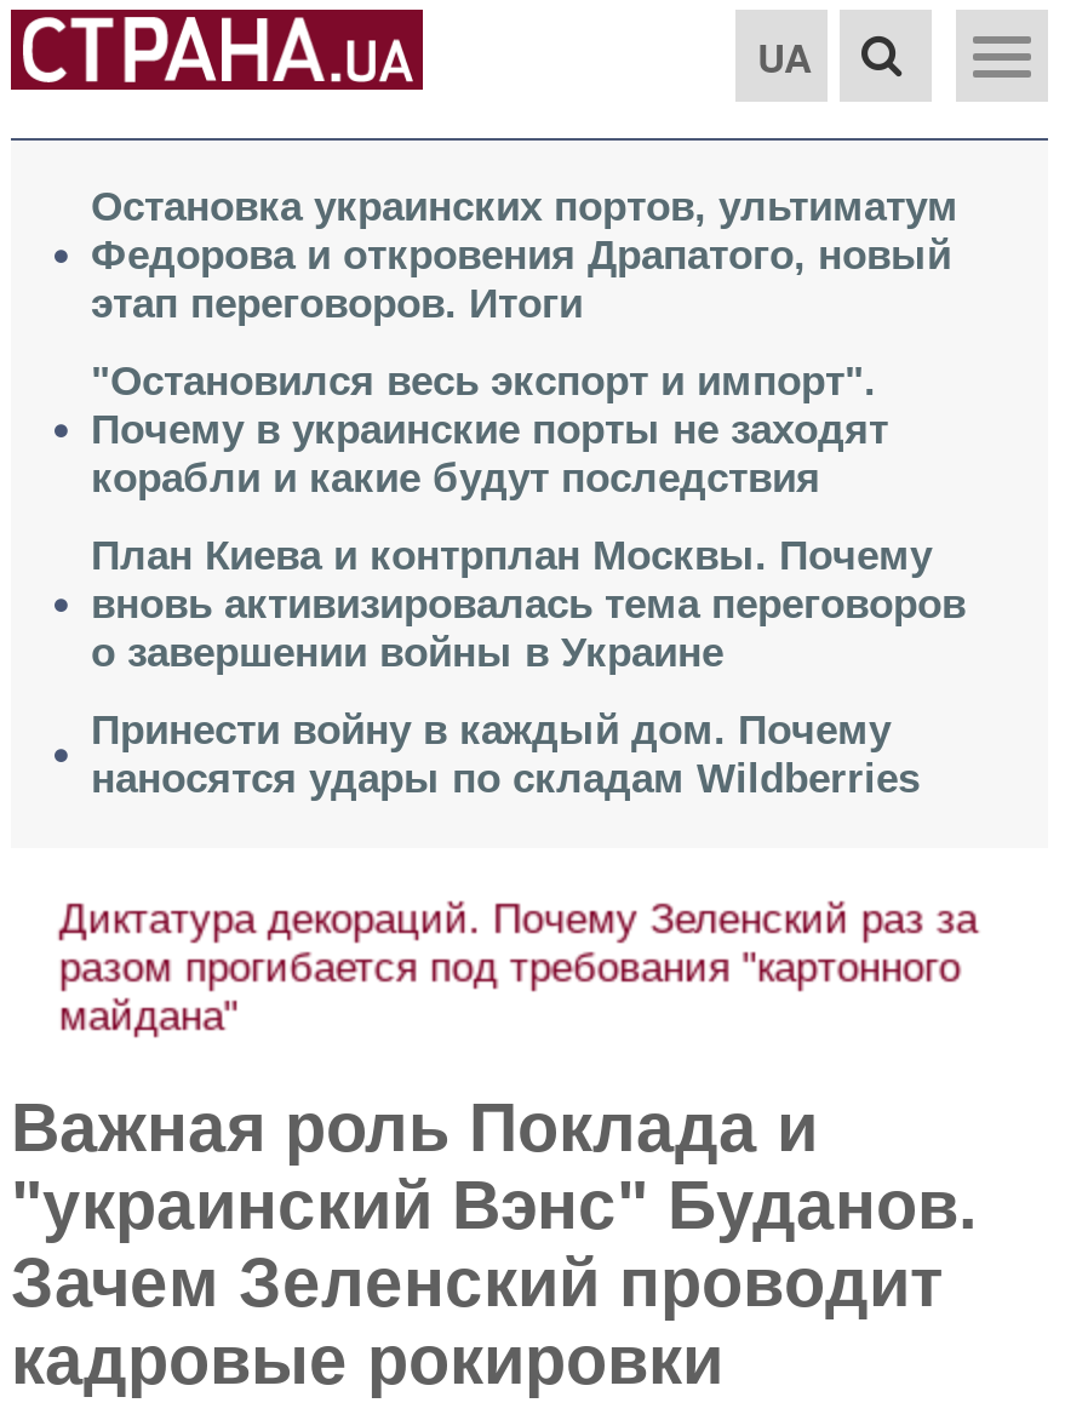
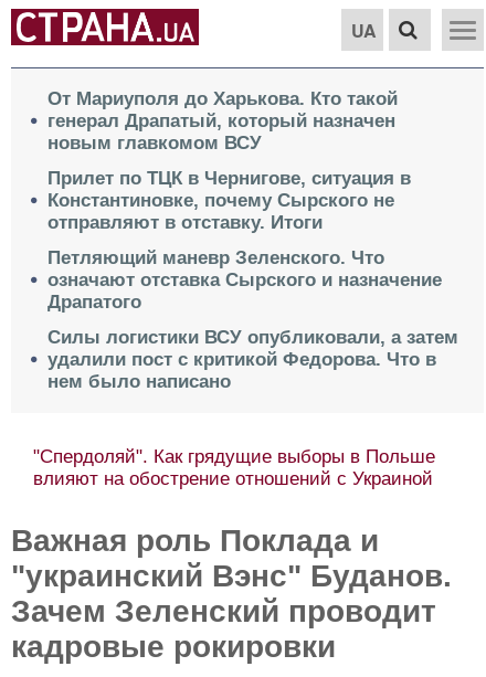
[91,184,958,327] Остановка украинских портов, ультиматум | Федорова и откровения Драпатого, новый | этап переговоров. Итоги -> [47,88,398,154] От Мариуполя до Харькова. Кто такой | генерал Драпатый, который назначен | новым главкомом ВСУ
[91,359,888,502] "Остановился весь экспорт и импорт". | Почему в украинские порты не заходят | корабли и какие будут последствия -> [47,168,411,233] Прилет по ТЦК в Чернигове, ситуация в | Константиновке, почему Сырского не | отправляют в отставку. Итоги
[91,533,966,676] План Киева и контрплан Москвы. Почему | вновь активизировалась тема переговоров | о завершении войны в Украине -> [47,247,442,313] Петляющий маневр Зеленского. Что | означают отставка Сырского и назначение | Драпатого
[91,708,920,802] Принести войну в каждый дом. Почему | наносятся удары по складам Wildberries -> [47,327,458,392] Силы логистики ВСУ опубликовали, а затем | удалили пост с критикой Федорова. Что в | нем было написано
[58,897,977,1040] Диктатура декораций. Почему Зеленский раз за | разом прогибается под требования "картонного | майдана" -> [33,446,435,489] "Спердоляй". Как грядущие выборы в Польше | влияют на обострение отношений с Украиной

